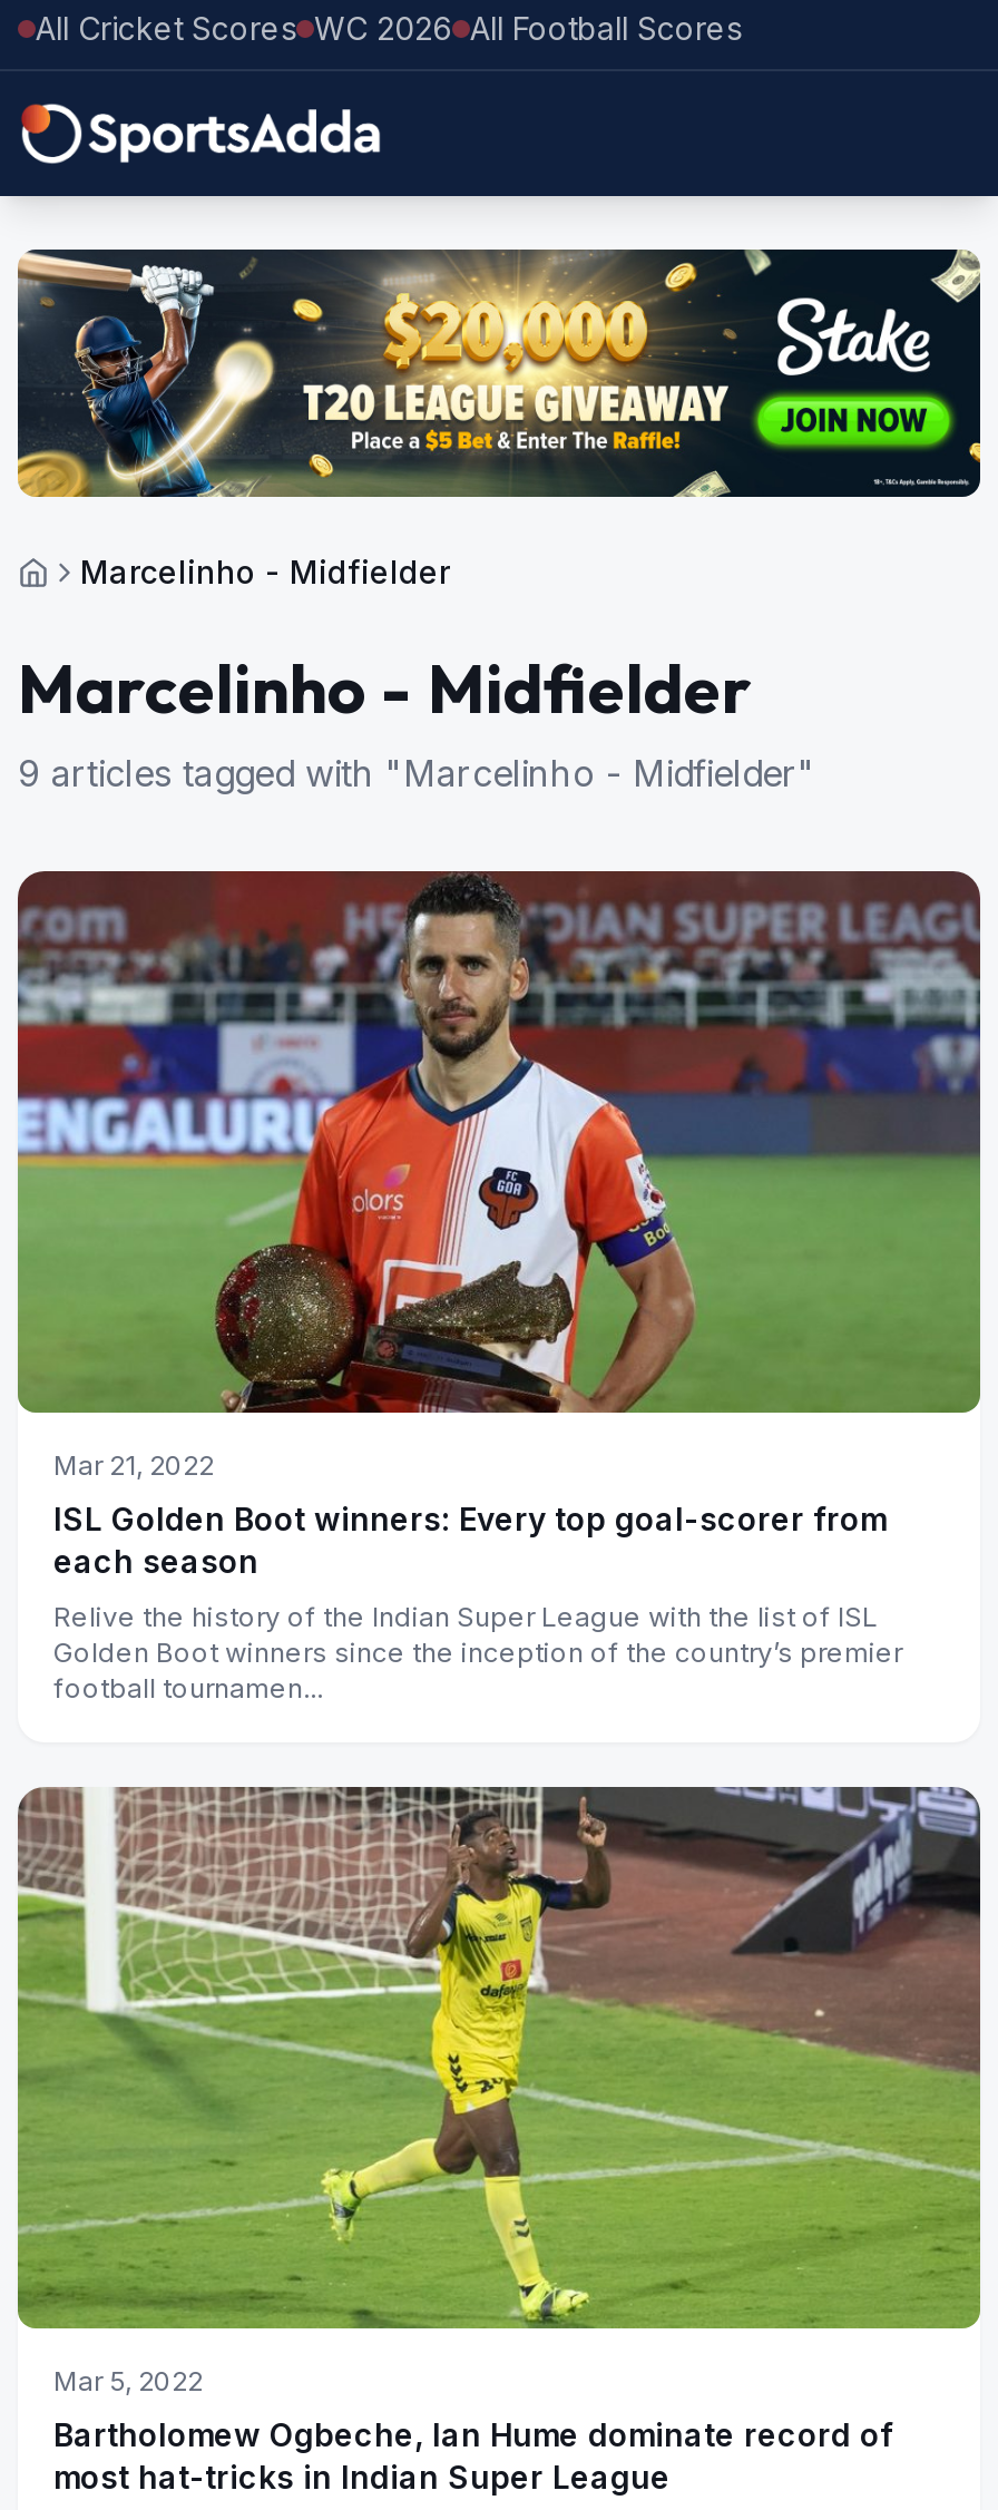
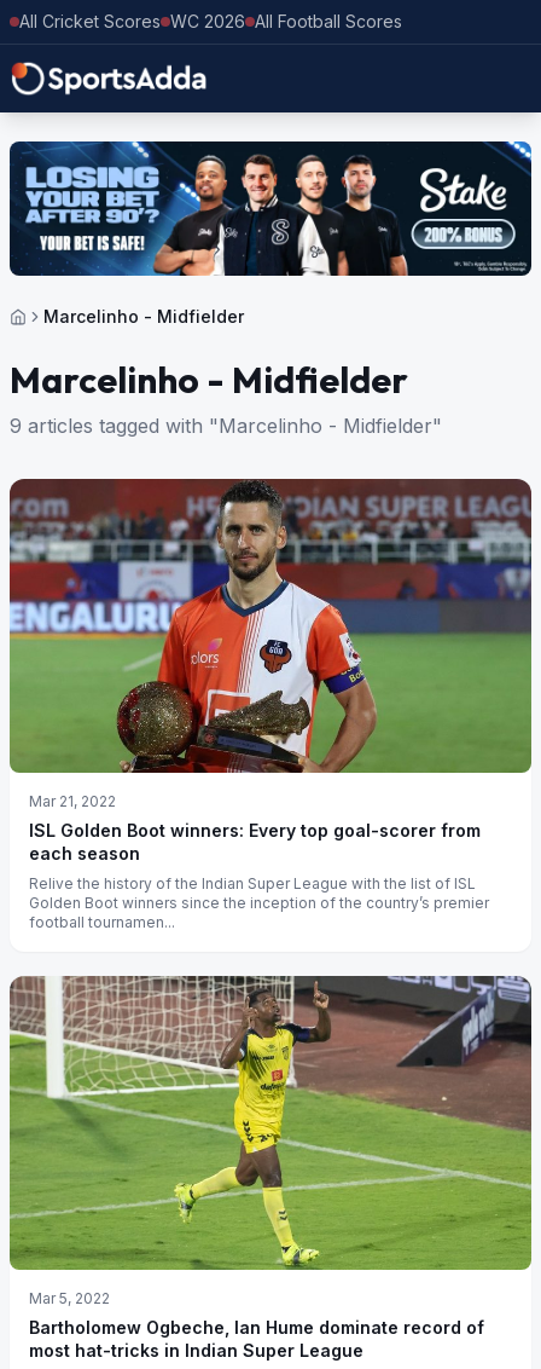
[16,247,982,499] [image] -> [8,140,533,277] [image]

